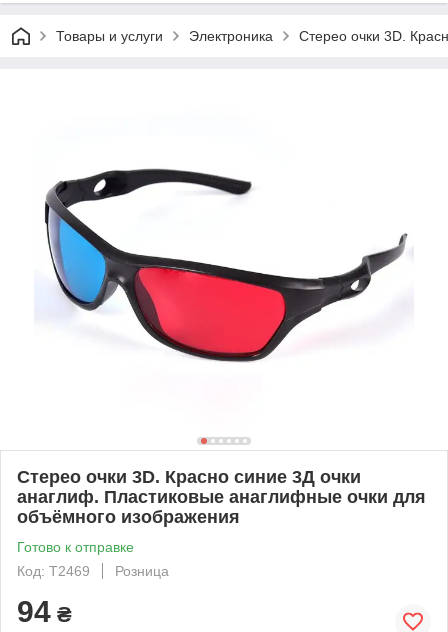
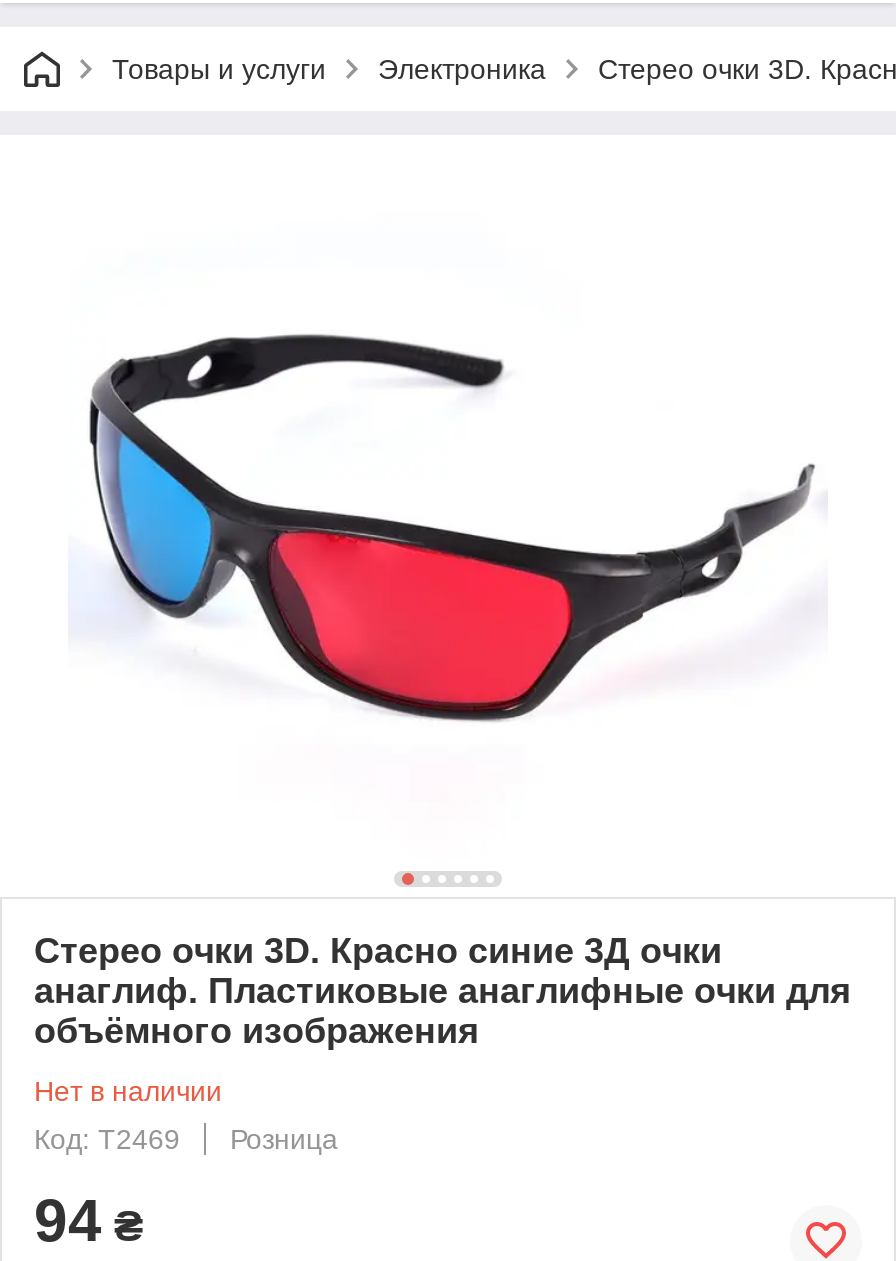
[17,539,134,555] Готово к отправке -> [34,1075,222,1107] Нет в наличии

